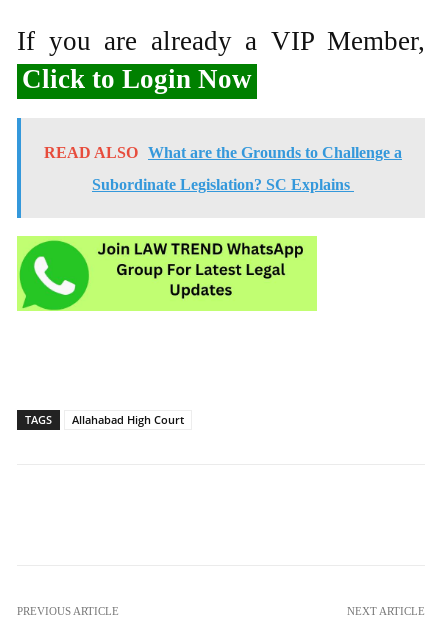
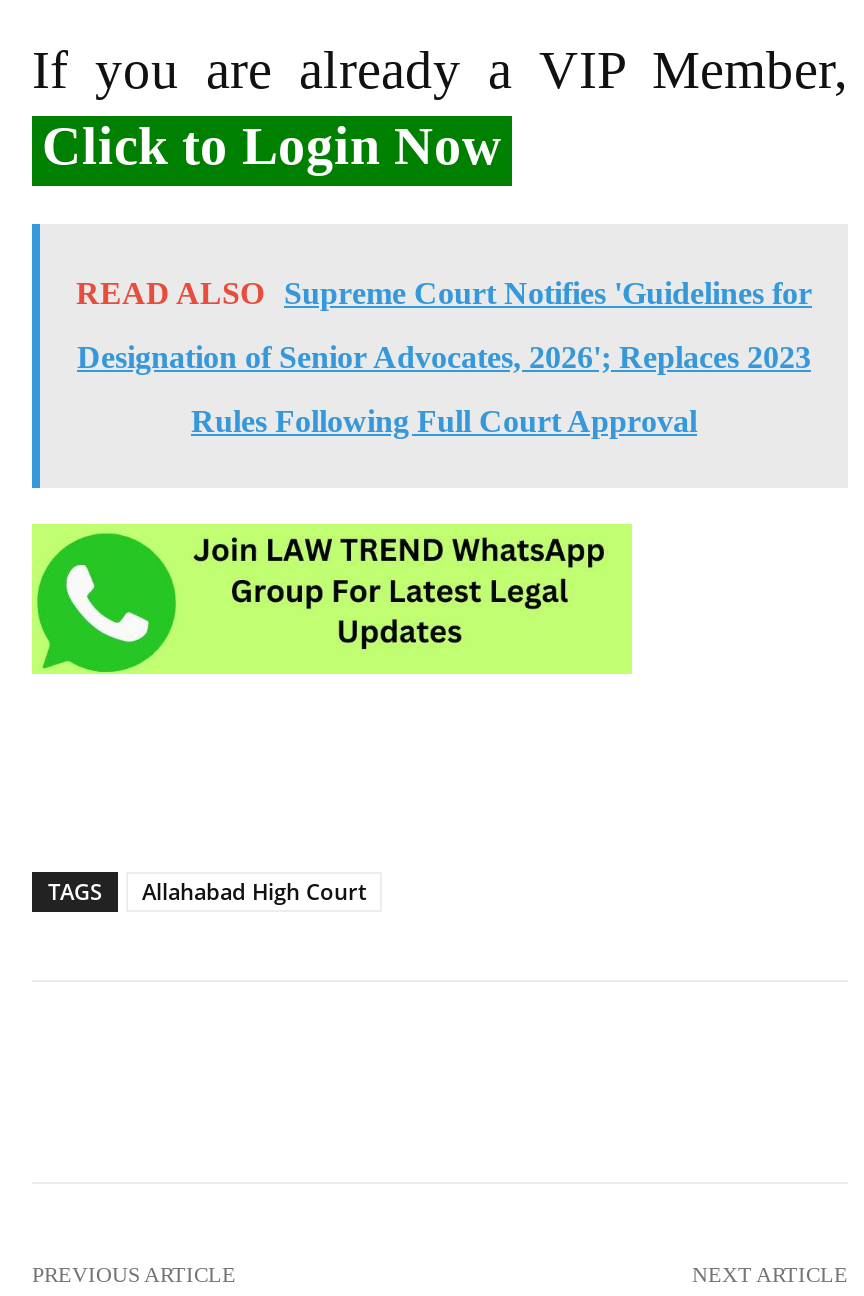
[44,144,402,193] READ ALSO What are the Grounds to Challenge a | Subordinate Legislation? SC Explains -> [76,276,812,438] READ ALSO Supreme Court Notifies 'Guidelines for | Designation of Senior Advocates, 2026'; Replaces 2023 | Rules Following Full Court Approval

